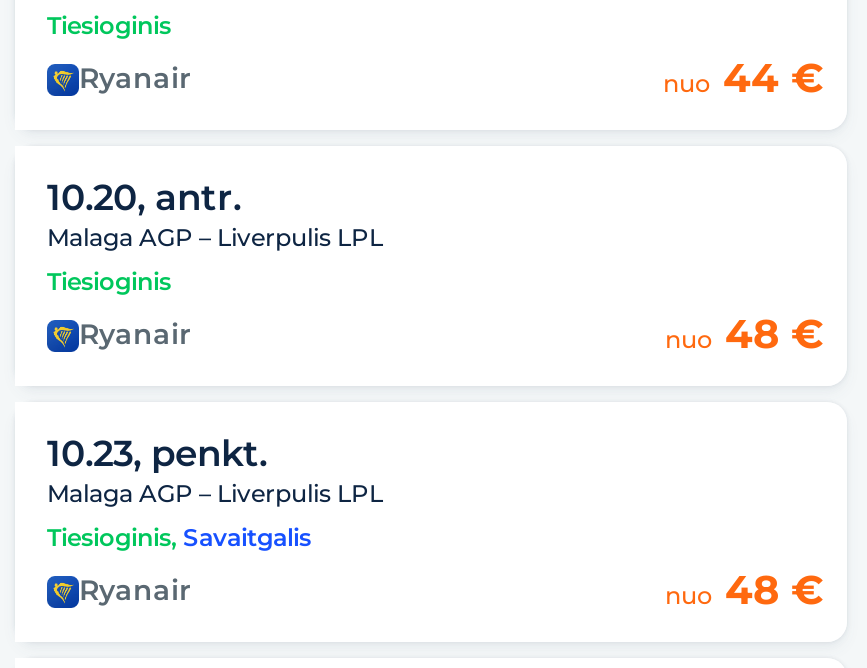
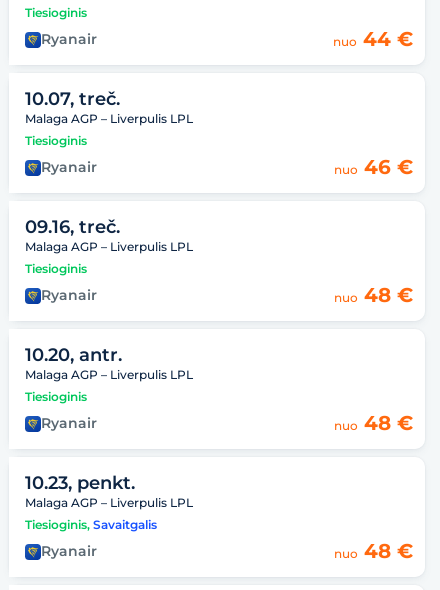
none -> [25,88,413,307] 10.07, treč. | Malaga AGP – Liverpulis LPL | Tiesioginis | Ryanair | nuo 46 € | 09.16, treč. | Malaga AGP – Liverpulis LPL | Tiesioginis | Ryanair | nuo 48 €

